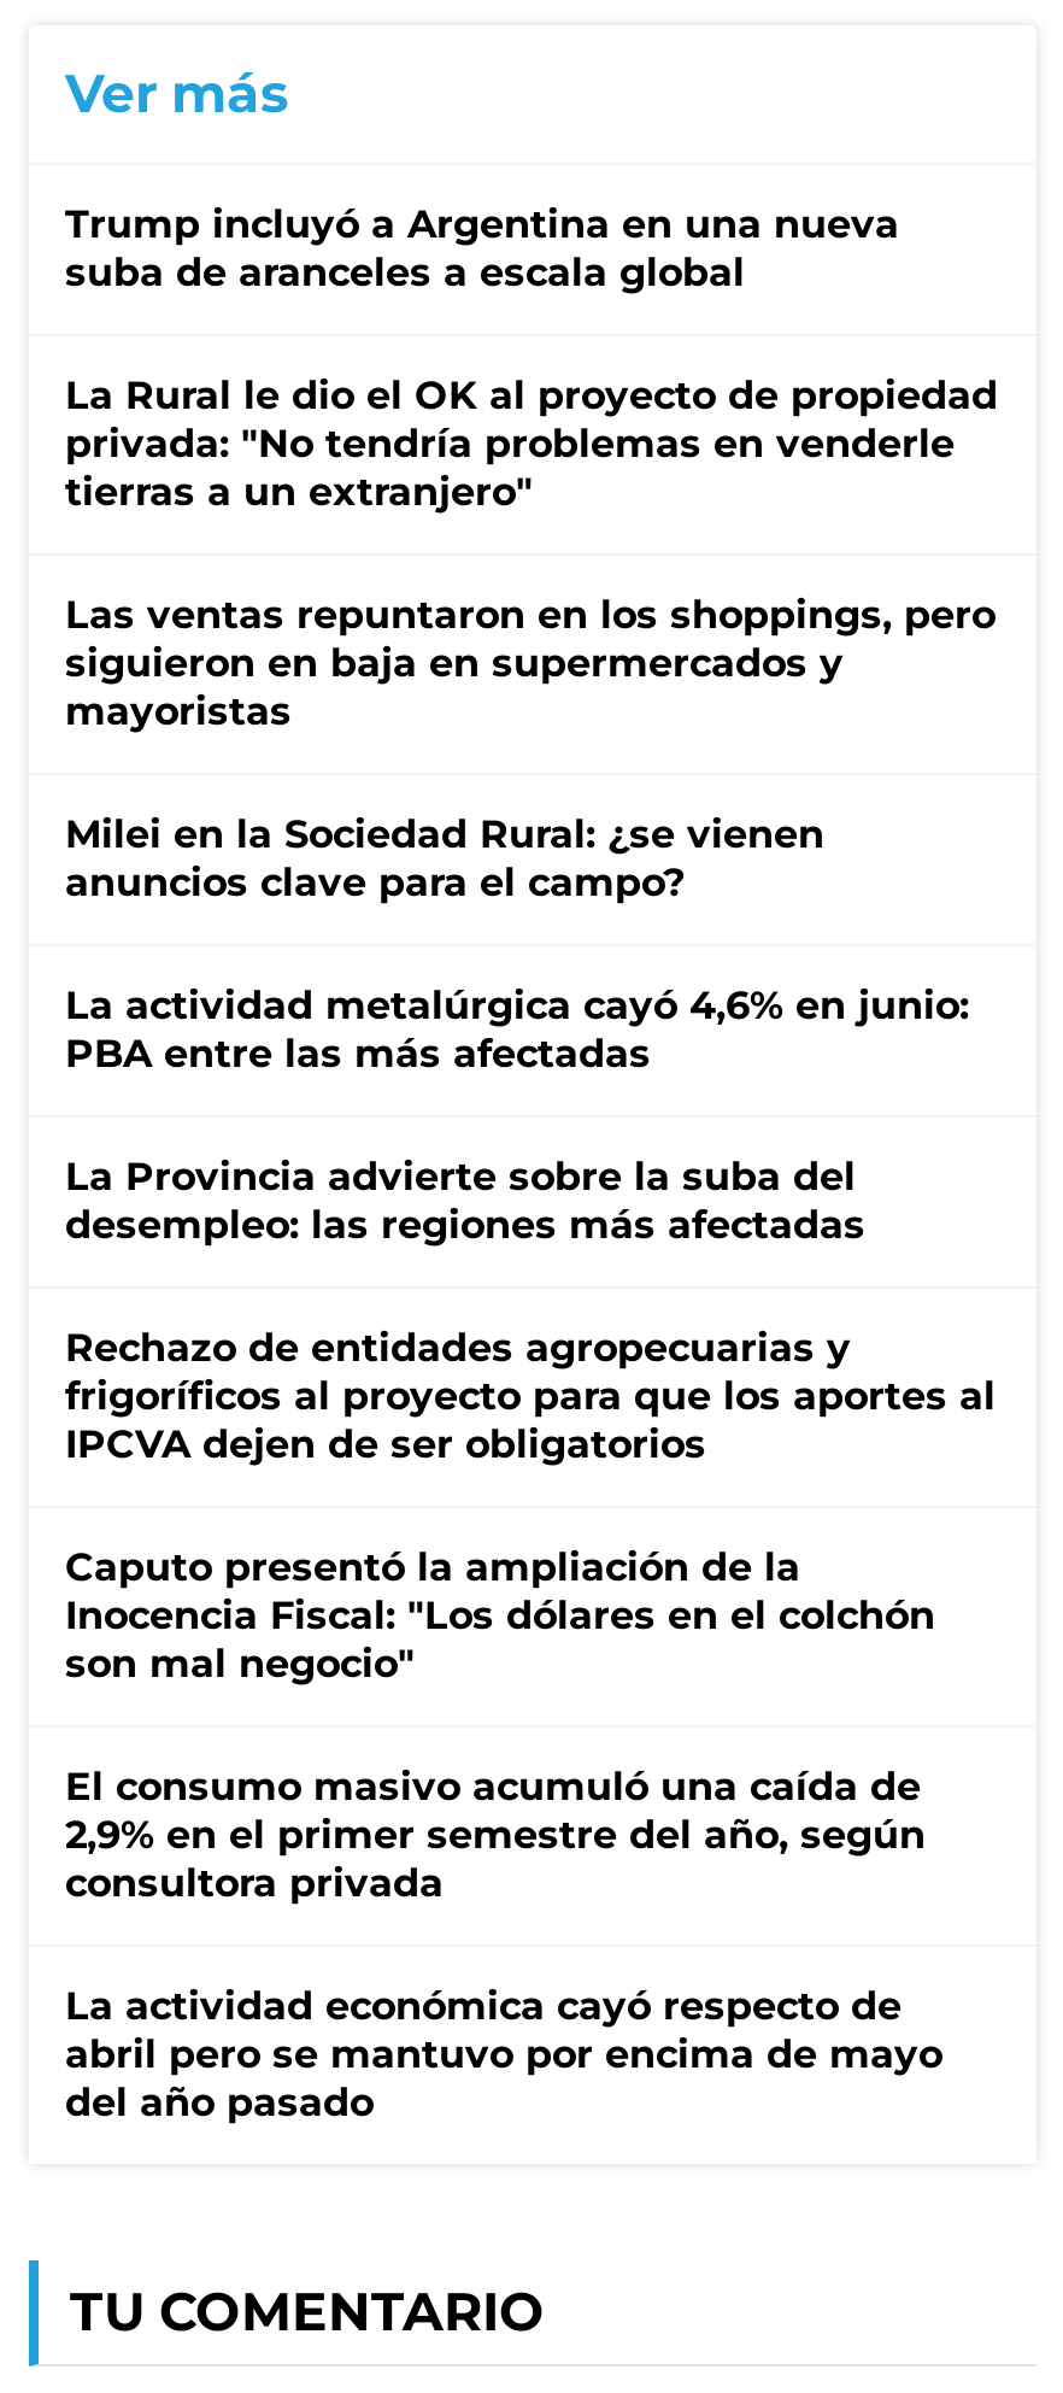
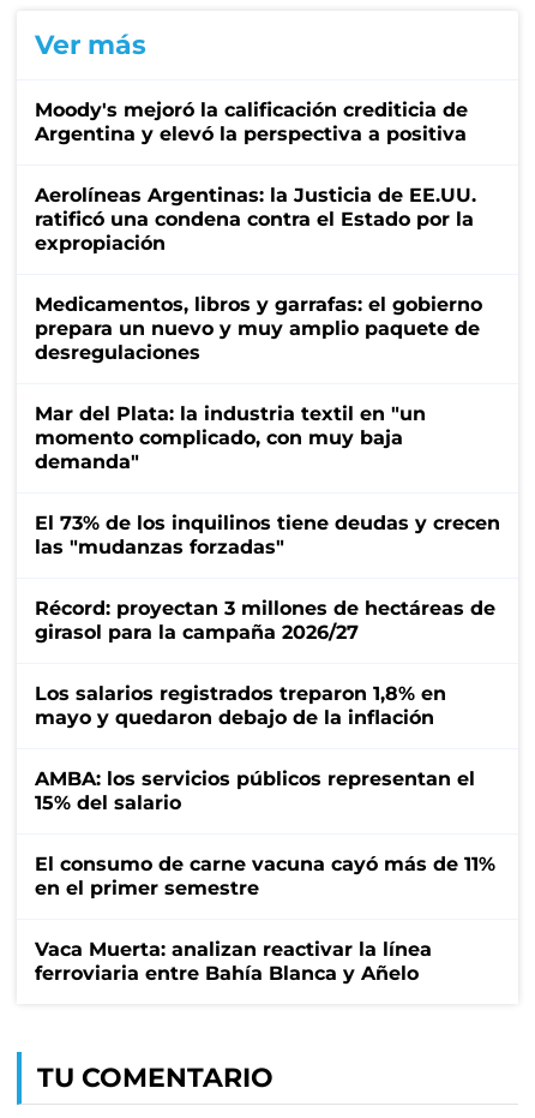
[65,201,899,295] Trump incluyó a Argentina en una nueva | suba de aranceles a escala global -> [35,98,468,145] Moody's mejoró la calificación crediticia de | Argentina y elevó la perspectiva a positiva
[65,372,998,515] La Rural le dio el OK al proyecto de propiedad | privada: "No tendría problemas en venderle | tierras a un extranjero" -> [35,184,476,254] Aerolíneas Argentinas: la Justicia de EE.UU. | ratificó una condena contra el Estado por la | expropiación
[65,592,996,734] Las ventas repuntaron en los shoppings, pero | siguieron en baja en supermercados y | mayoristas -> [35,293,482,364] Medicamentos, libros y garrafas: el gobierno | prepara un nuevo y muy amplio paquete de | desregulaciones
[65,811,824,905] Milei en la Sociedad Rural: ¿se vienen | anuncios clave para el campo? -> [35,402,426,473] Mar del Plata: la industria textil en "un | momento complicado, con muy baja | demanda"
[65,982,969,1076] La actividad metalúrgica cayó 4,6% en junio: | PBA entre las más afectadas -> [35,511,500,558] El 73% de los inquilinos tiene deudas y crecen | las "mudanzas forzadas"
[65,1153,865,1247] La Provincia advierte sobre la suba del | desempleo: las regiones más afectadas -> [35,597,495,644] Récord: proyectan 3 millones de hectáreas de | girasol para la campaña 2026/27
[65,1325,996,1467] Rechazo de entidades agropecuarias y | frigoríficos al proyecto para que los aportes al | IPCVA dejen de ser obligatorios -> [35,682,446,729] Los salarios registrados treparon 1,8% en | mayo y quedaron debajo de la inflación
[65,1544,935,1686] Caputo presentó la ampliación de la | Inocencia Fiscal: "Los dólares en el colchón | son mal negocio" -> [35,767,475,814] AMBA: los servicios públicos representan el | 15% del salario
[65,1763,926,1906] El consumo masivo acumuló una caída de | 2,9% en el primer semestre del año, según | consultora privada -> [35,852,495,899] El consumo de carne vacuna cayó más de 11% | en el primer semestre
[65,1983,942,2125] La actividad económica cayó respecto de | abril pero se mantuvo por encima de mayo | del año pasado -> [35,938,432,985] Vaca Muerta: analizan reactivar la línea | ferroviaria entre Bahía Blanca y Añelo

